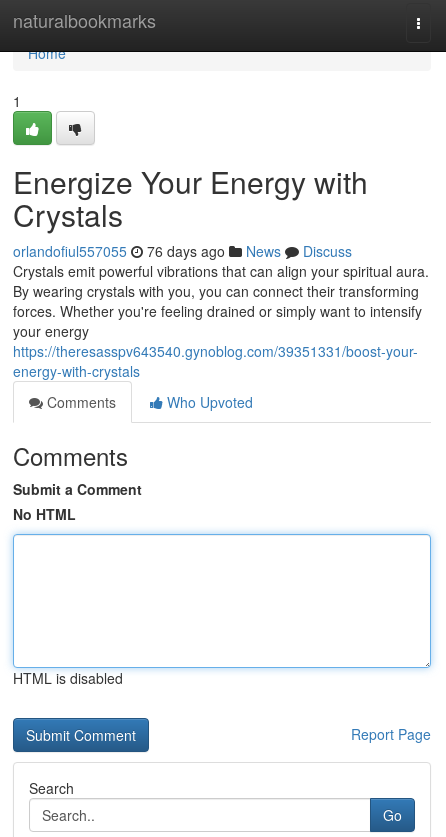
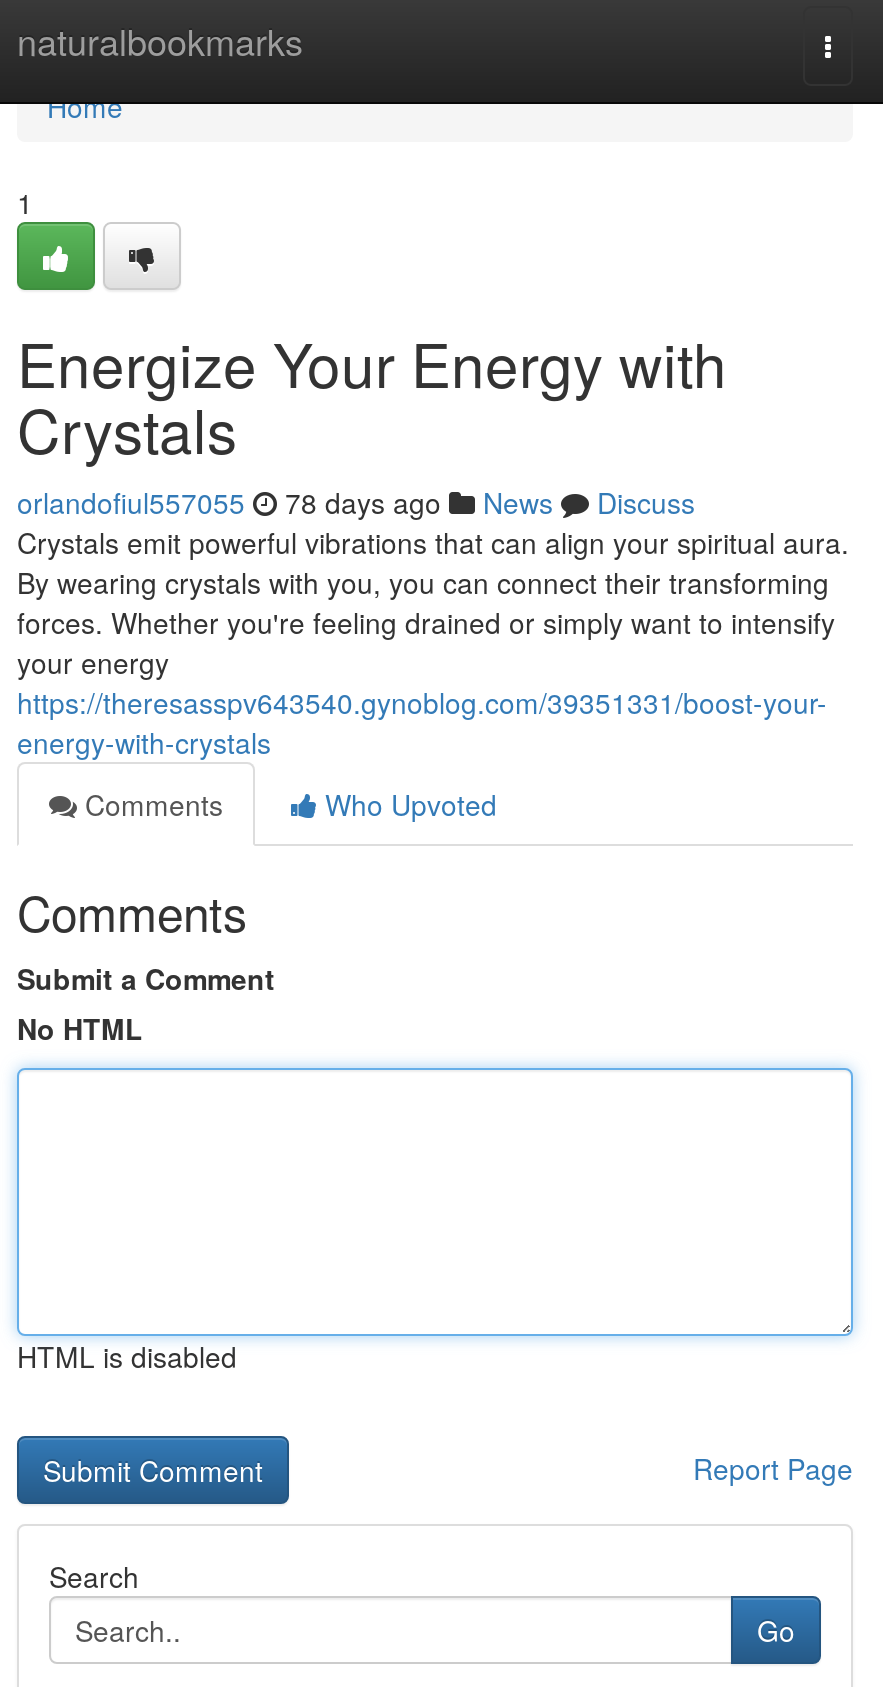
[13,241,352,261] orlandofiul557055 76 days ago News Discuss -> [17,482,695,522] orlandofiul557055 78 days ago News Discuss

